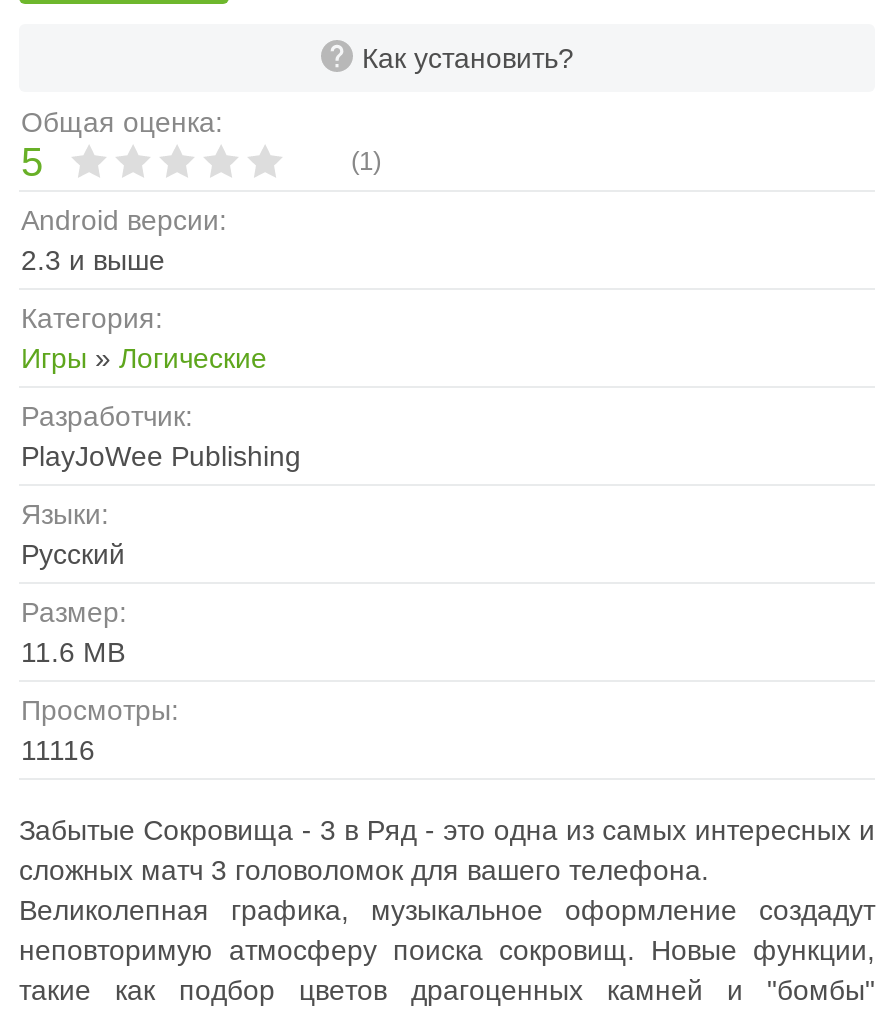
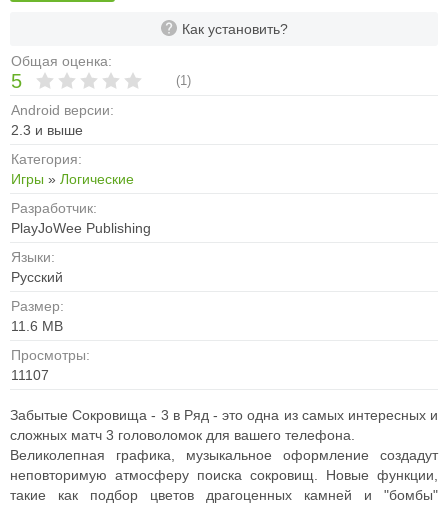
[21,734,95,766] 11116 -> [11,367,49,383] 11107

